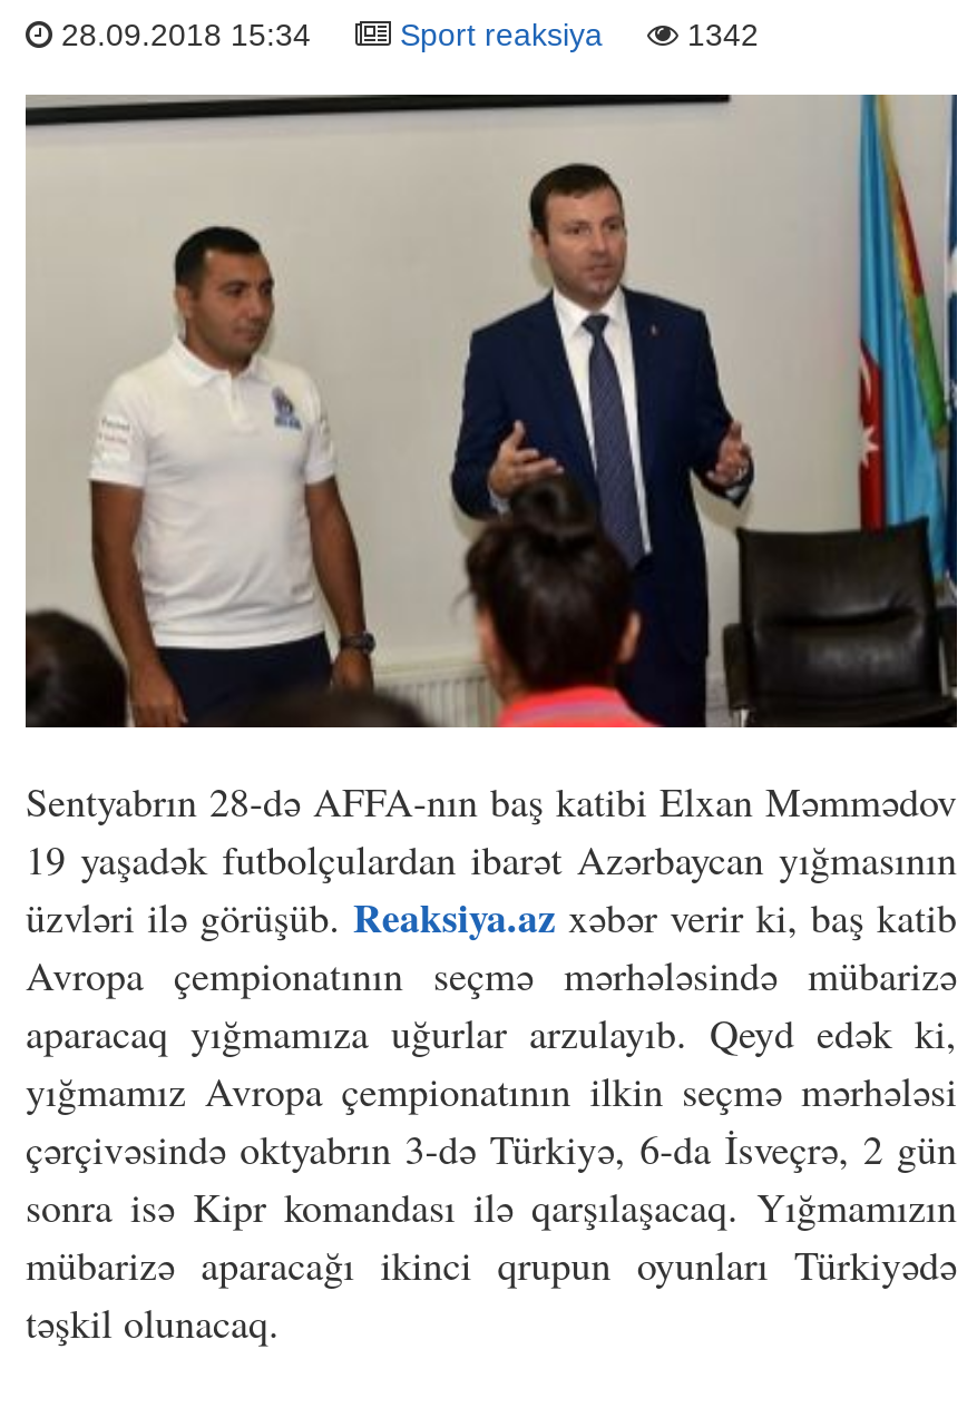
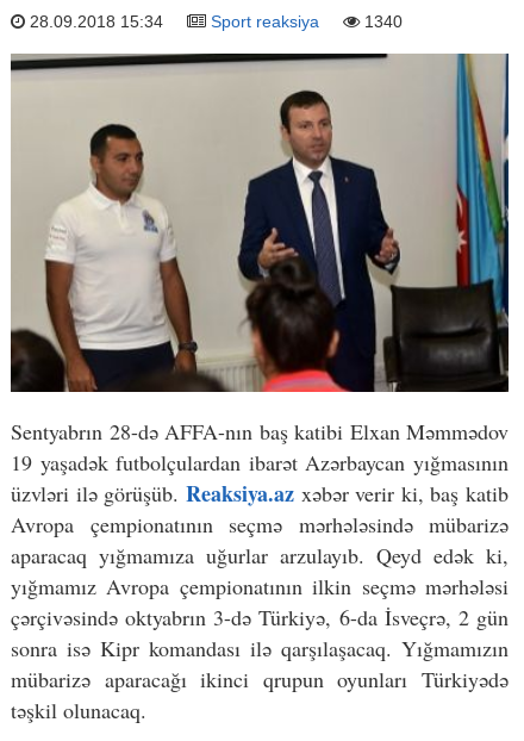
[678,17,759,52] 1342 -> [360,12,403,31] 1340

